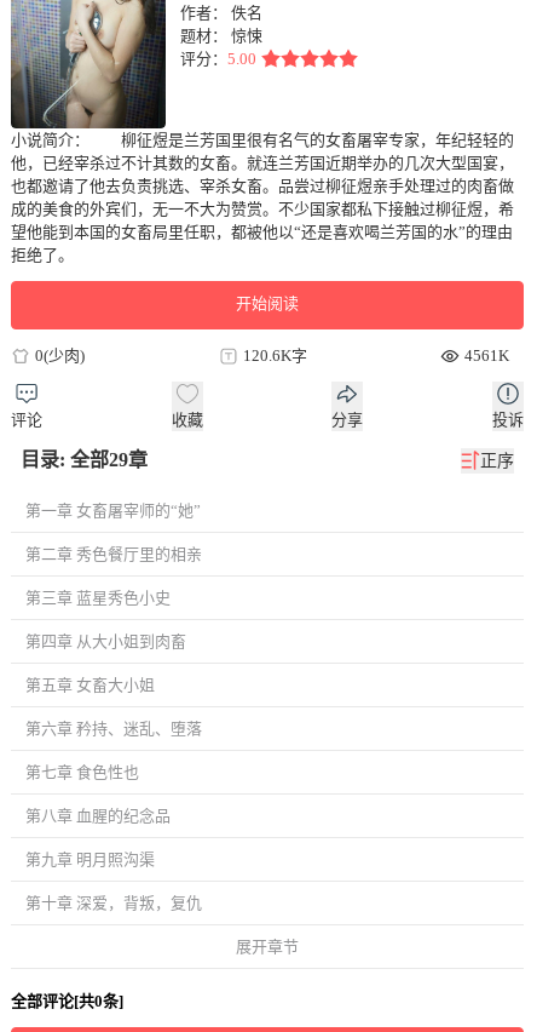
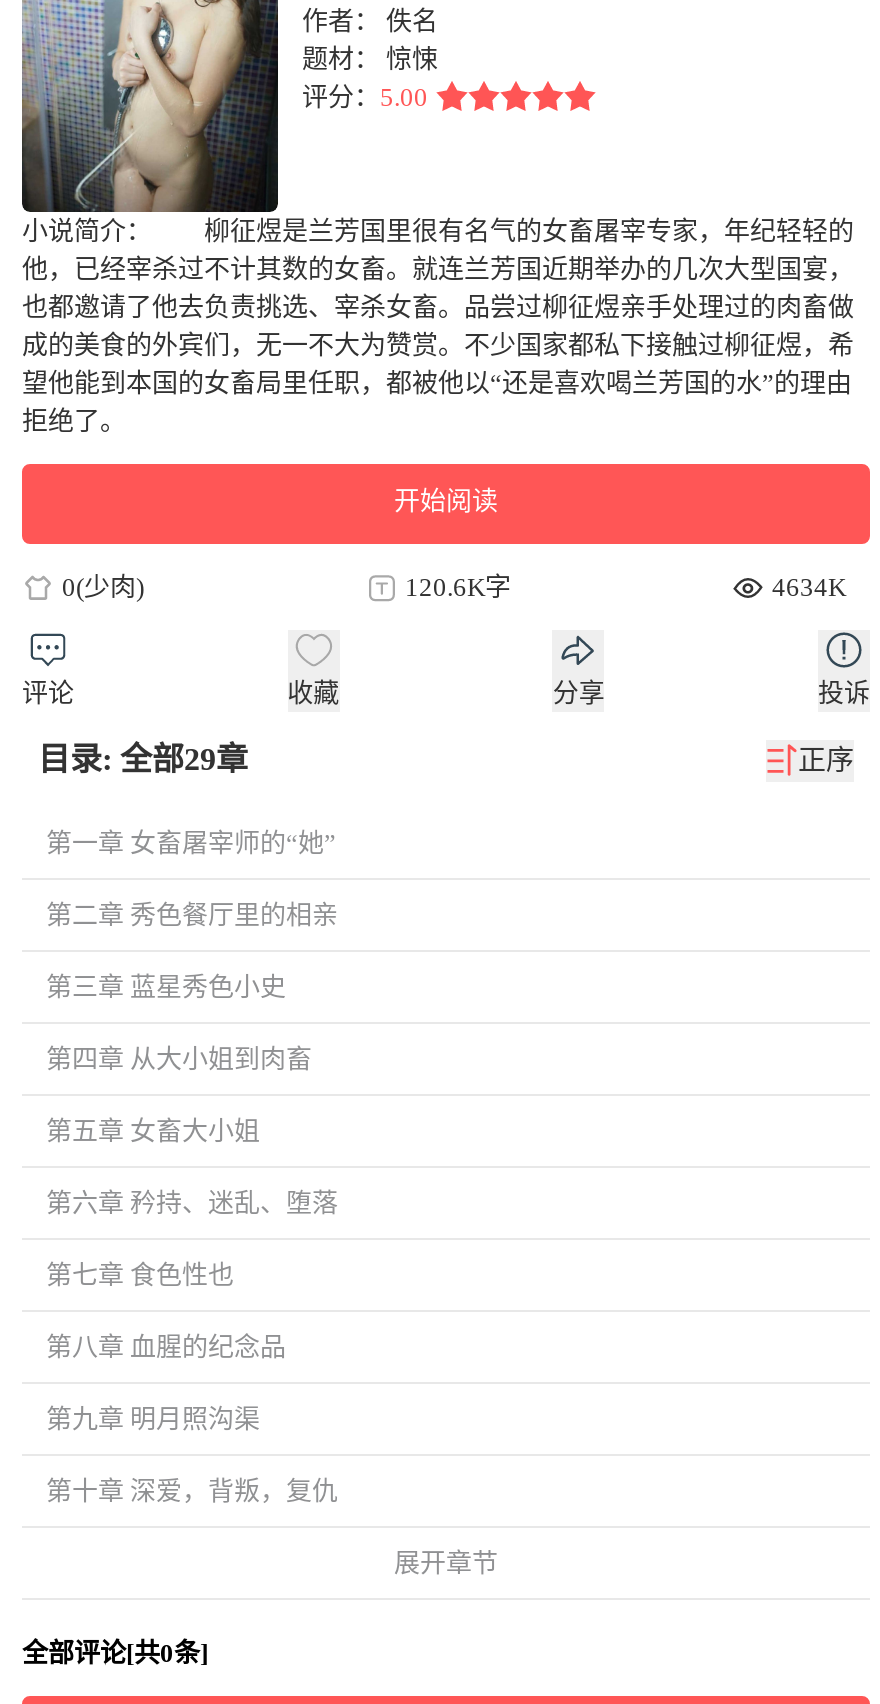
[464,347,509,365] 4561K -> [772,572,846,602] 4634K

